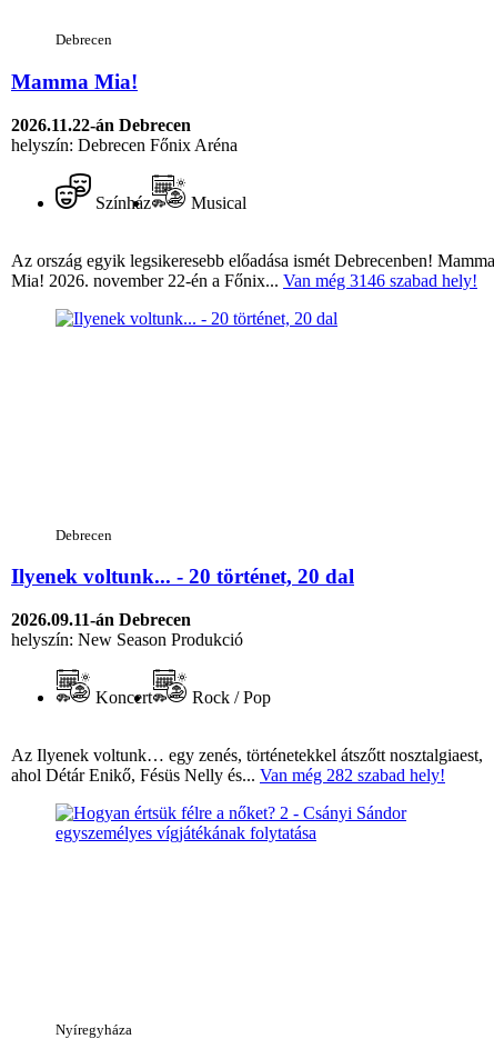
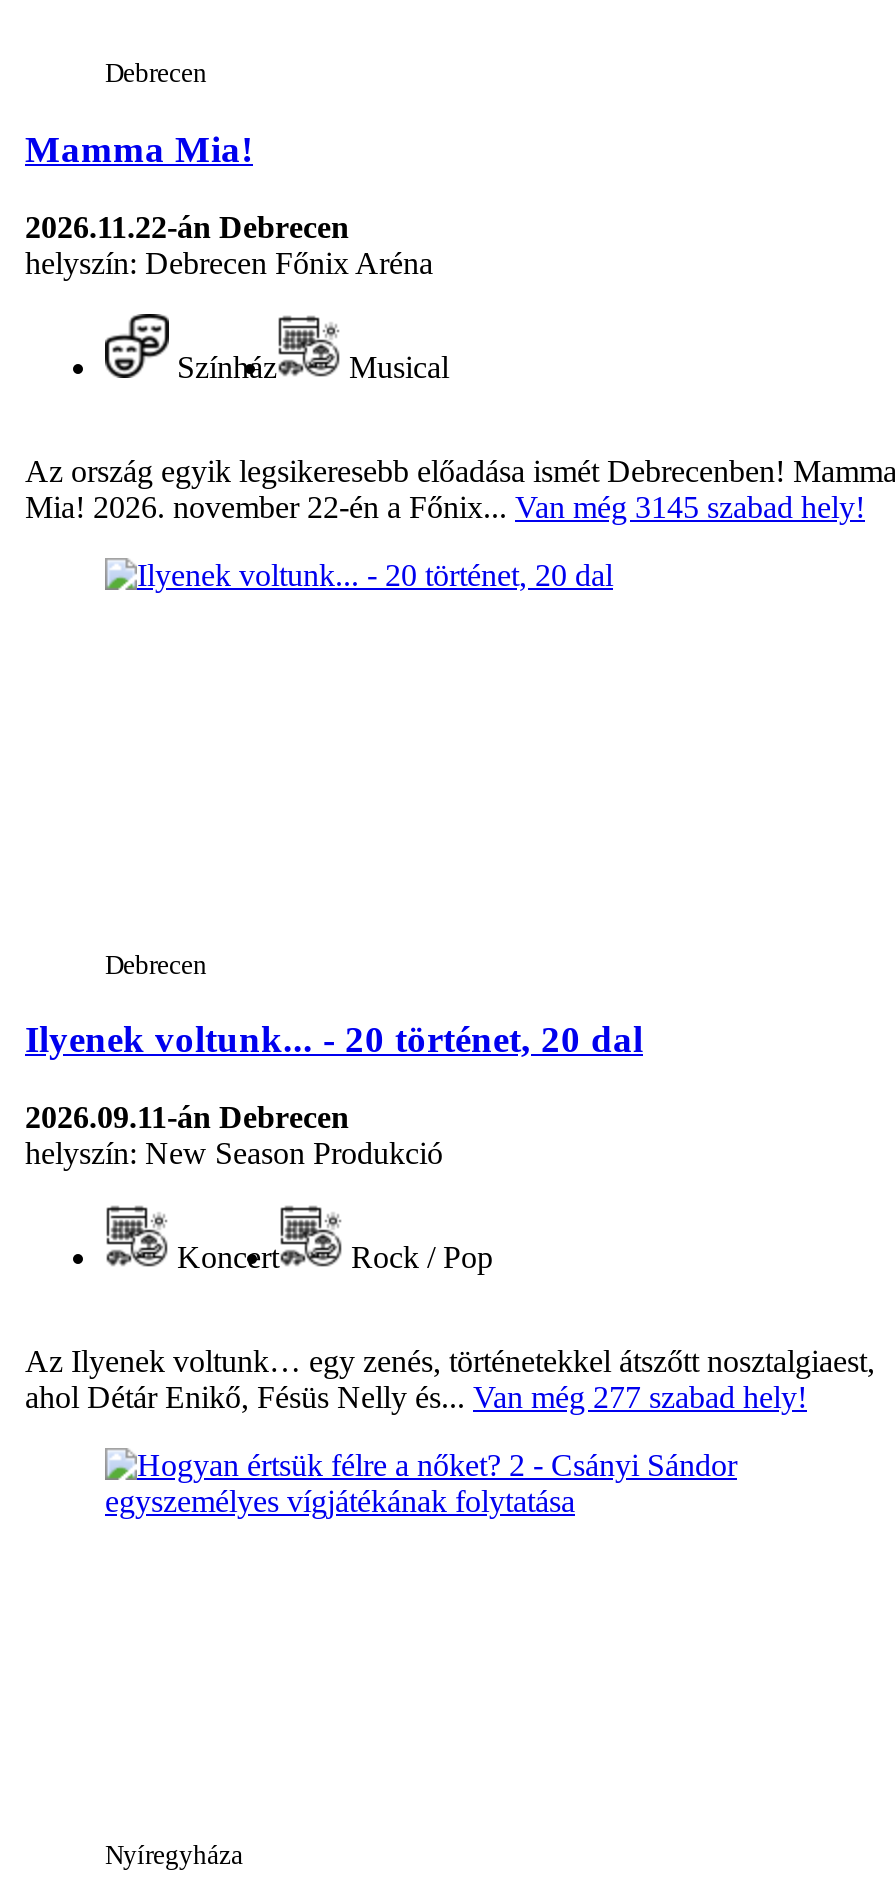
[11,271,477,290] Mia! 2026. november 22-én a Főnix... Van még 3146 szabad hely! -> [25,489,865,523] Mia! 2026. november 22-én a Főnix... Van még 3145 szabad hely!
[11,766,445,785] ahol Détár Enikő, Fésüs Nelly és... Van még 282 szabad hely! -> [25,1380,807,1414] ahol Détár Enikő, Fésüs Nelly és... Van még 277 szabad hely!

